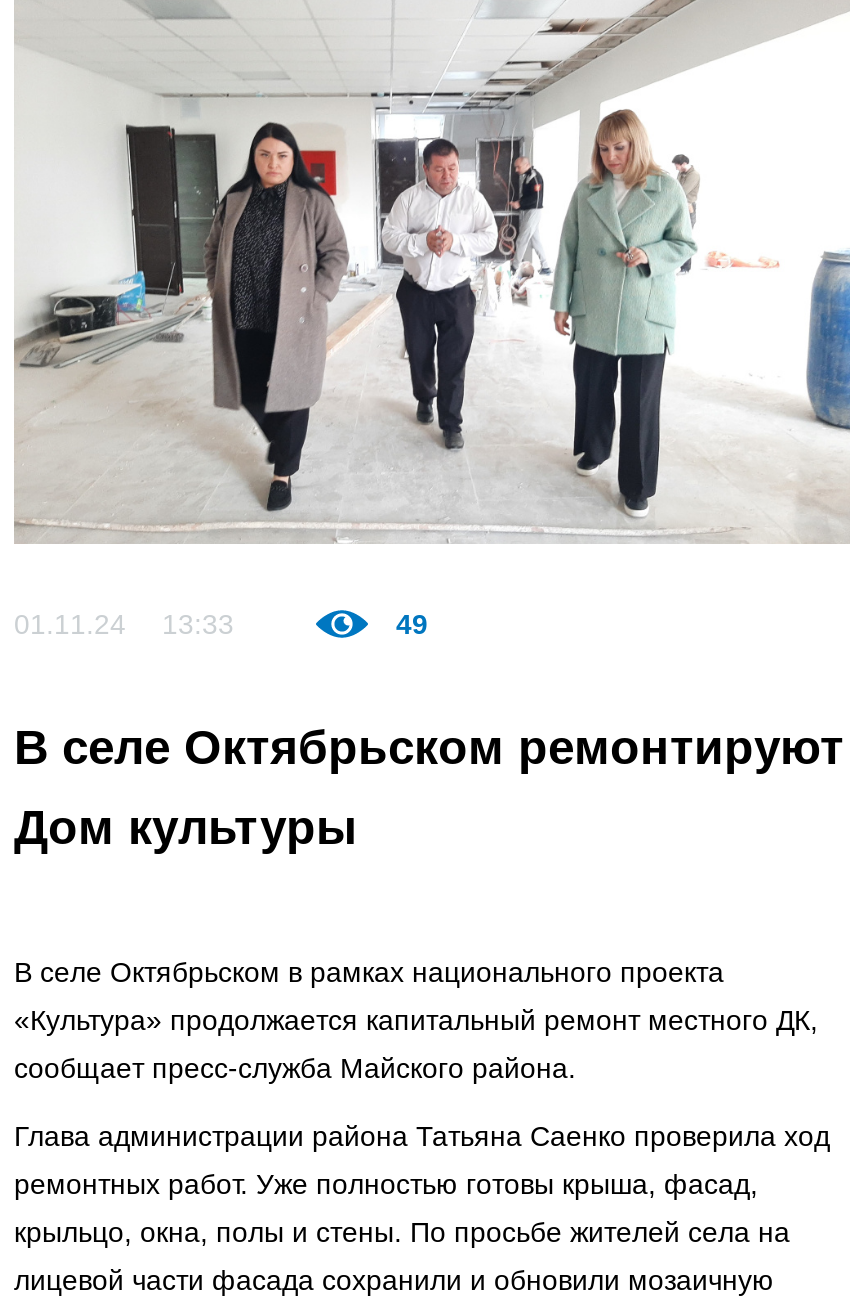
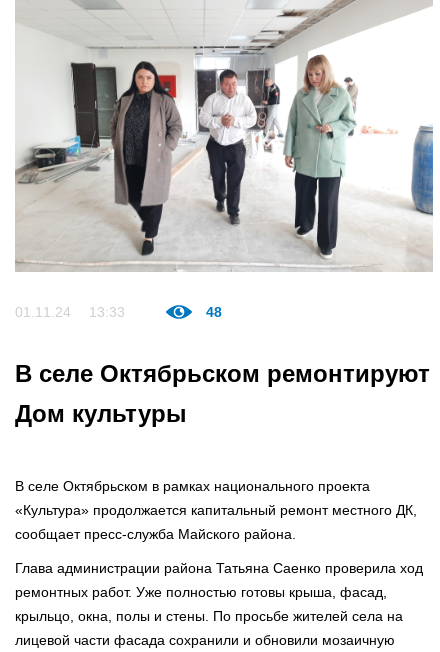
[396,608,428,640] 49 -> [206,304,222,320] 48

